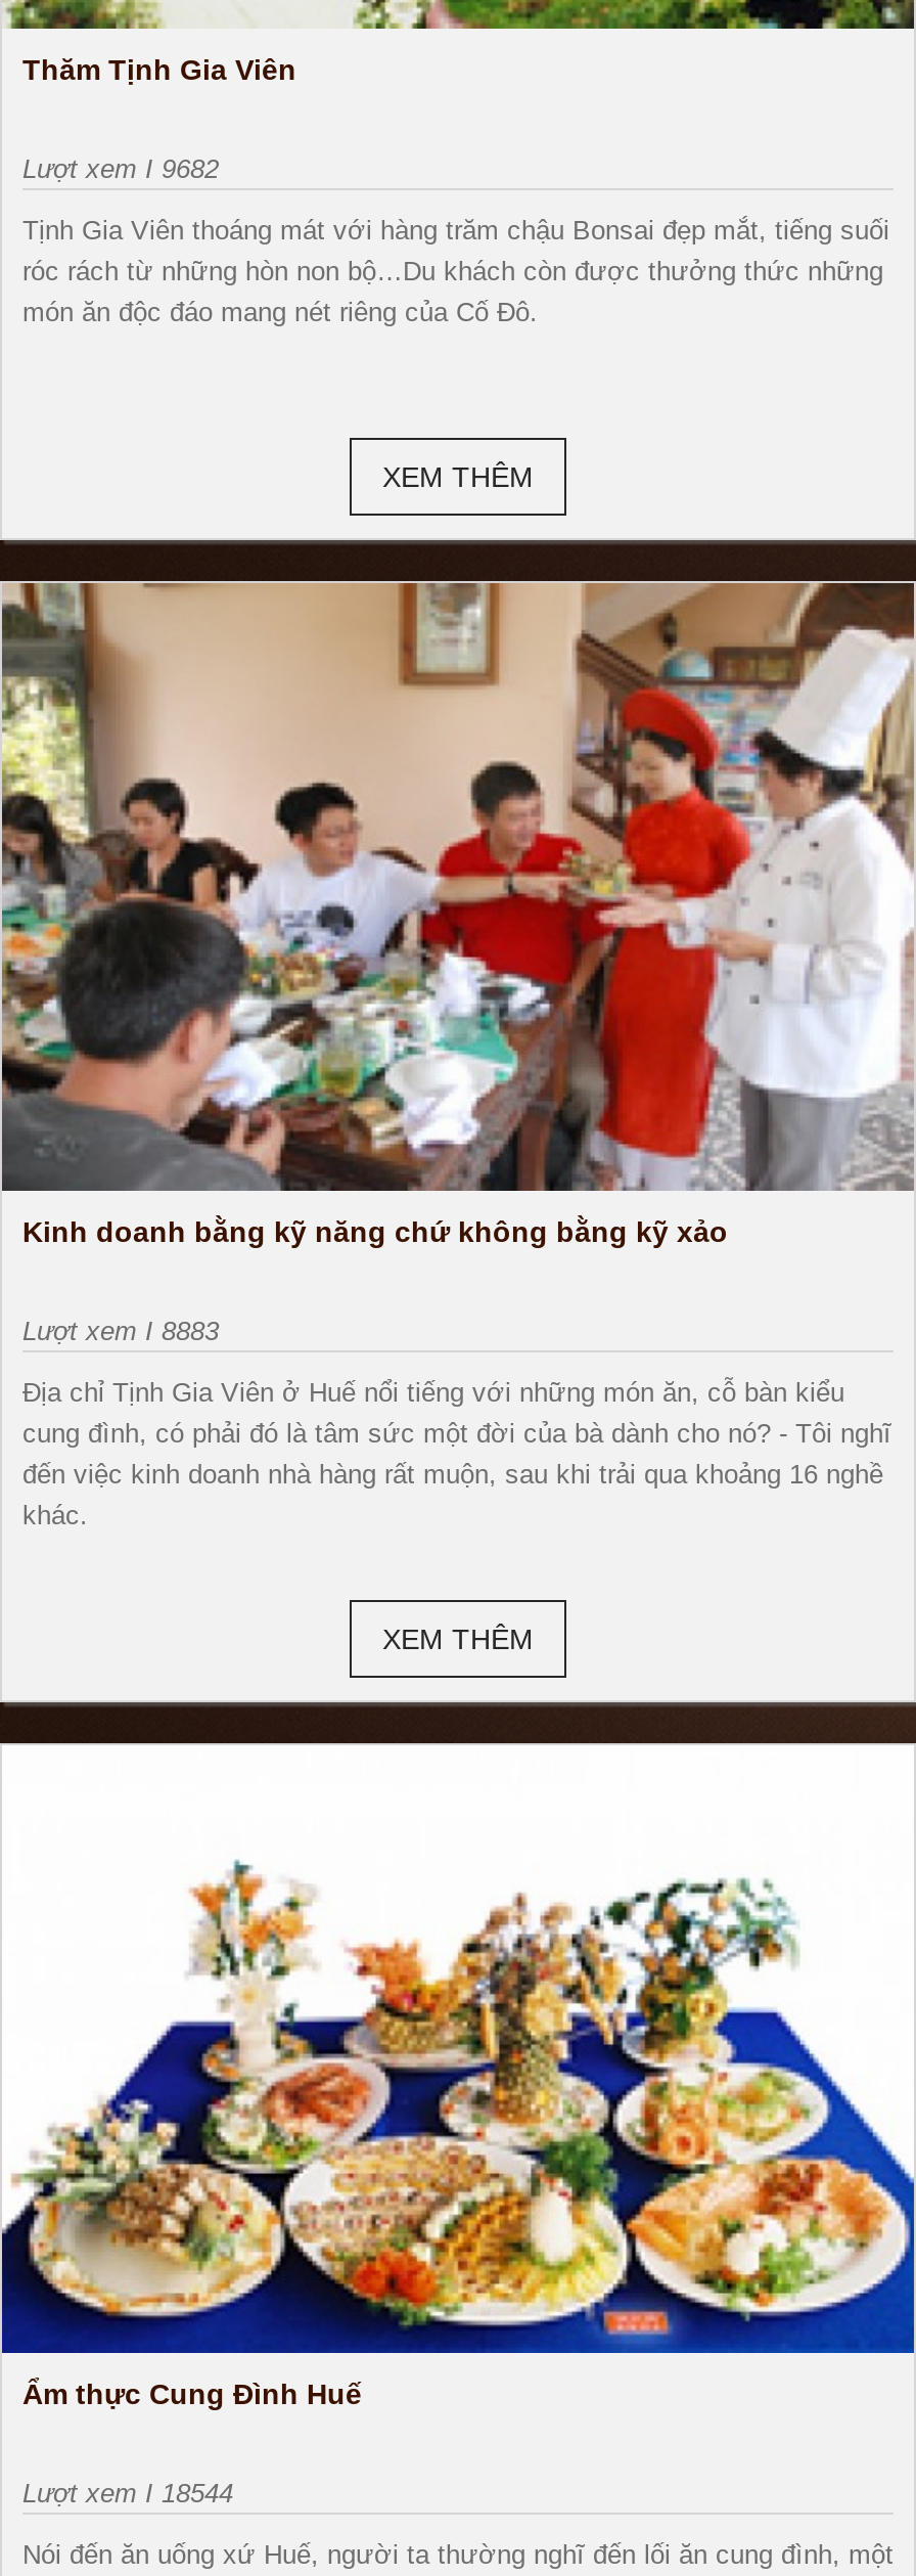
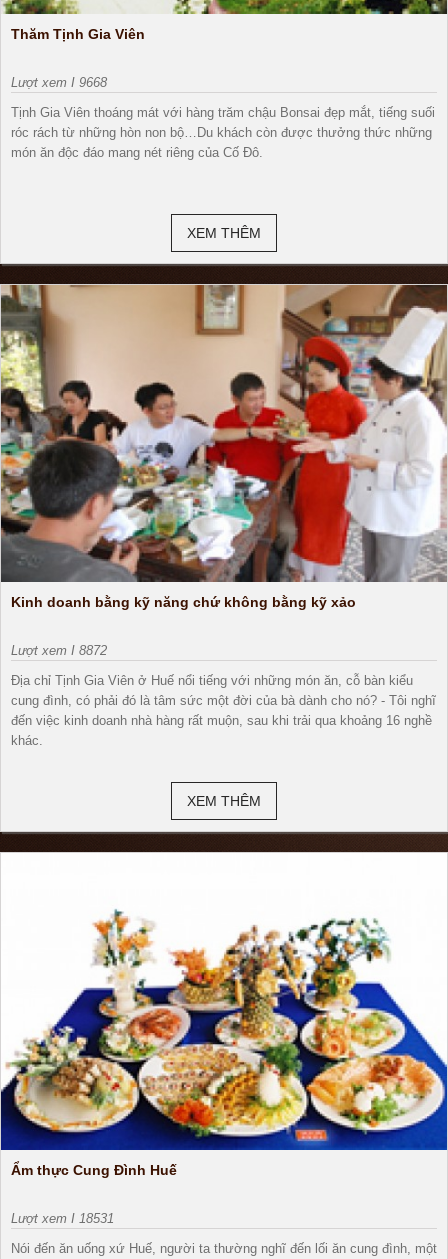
[22,154,219,185] Lượt xem I 9682 -> [11,75,107,90] Lượt xem I 9668
[22,1316,219,1347] Lượt xem I 8883 -> [11,643,107,658] Lượt xem I 8872
[22,2479,233,2509] Lượt xem I 18544 -> [11,1211,114,1226] Lượt xem I 18531

